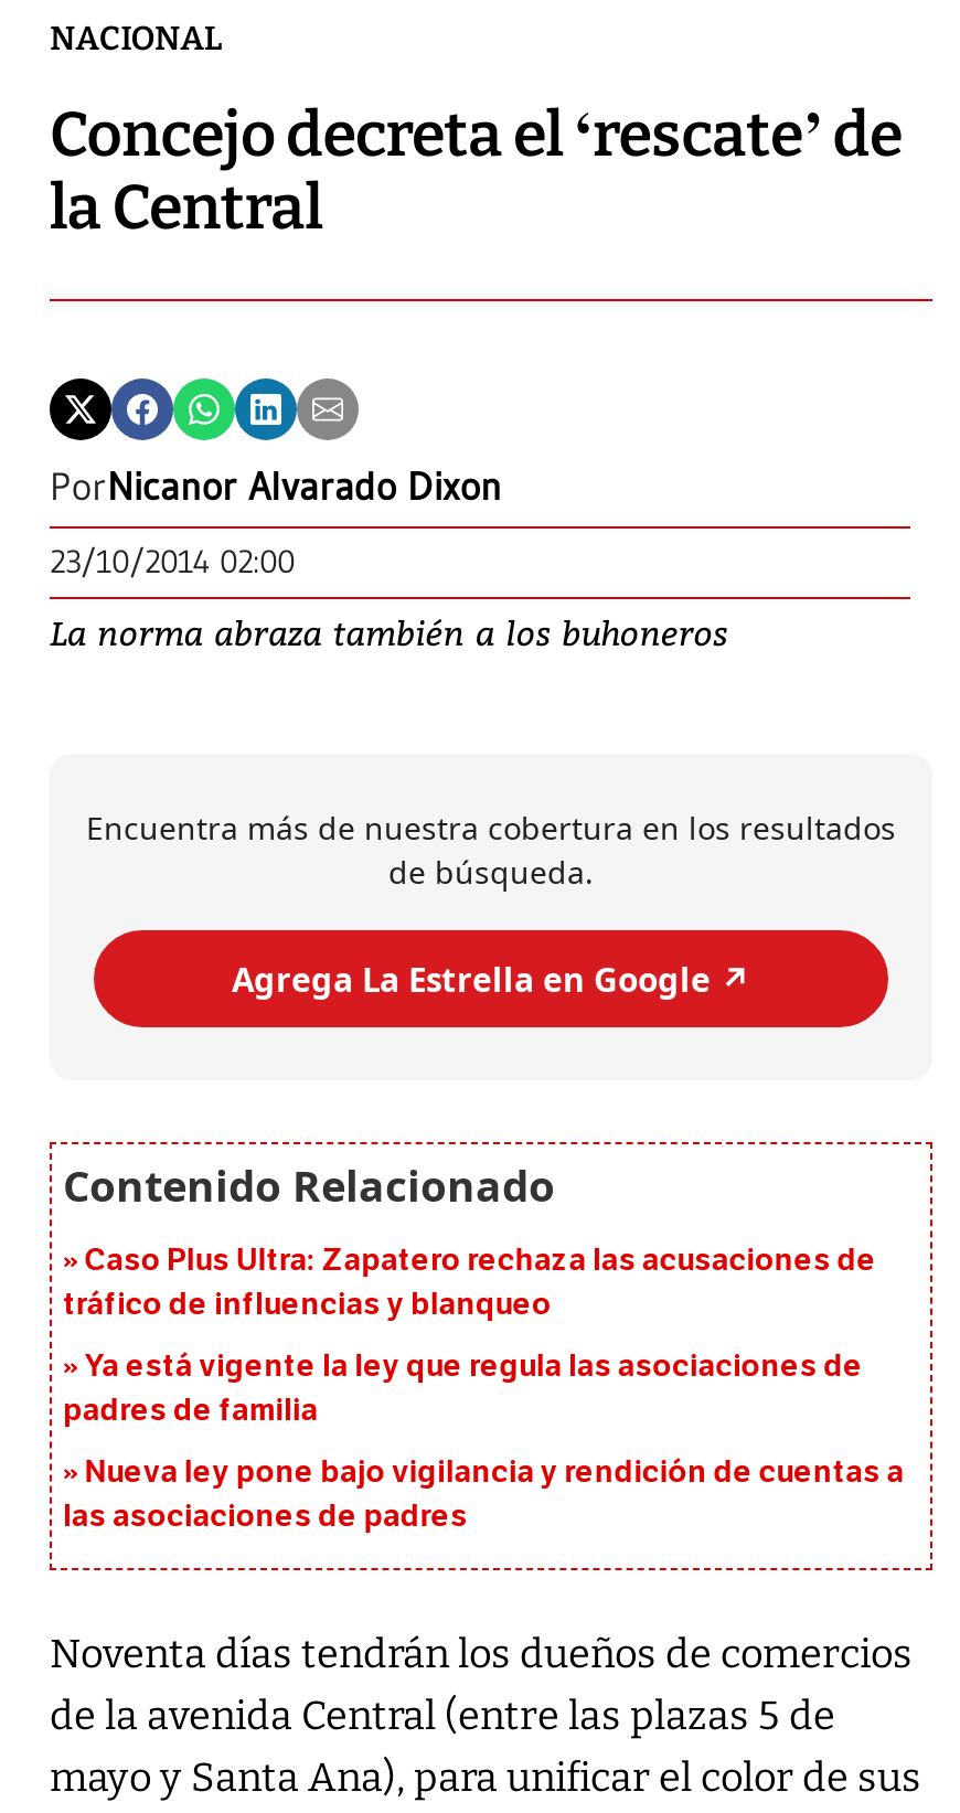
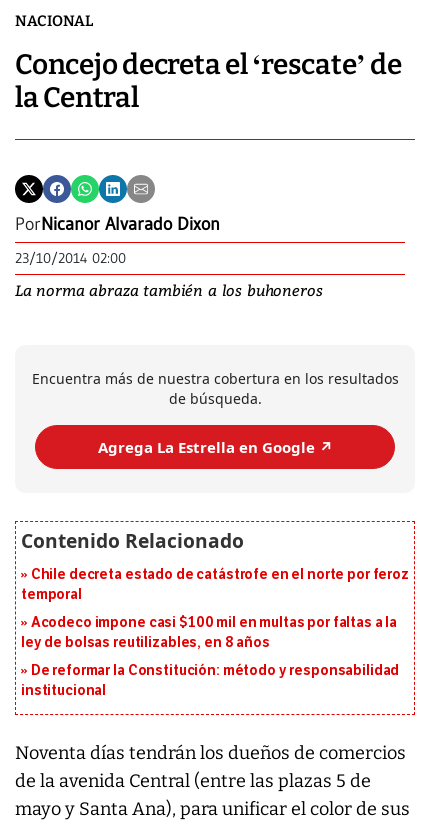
[63,1243,876,1324] Caso Plus Ultra: Zapatero rechaza las acusaciones de | tráfico de influencias y blanqueo -> [21,566,409,603] Chile decreta estado de catástrofe en el norte por feroz | temporal
[63,1348,862,1430] Ya está vigente la ley que regula las asociaciones de | padres de familia -> [21,614,397,651] Acodeco impone casi $100 mil en multas por faltas a la | ley de bolsas reutilizables, en 8 años
[63,1454,904,1536] Nueva ley pone bajo vigilancia y rendición de cuentas a | las asociaciones de padres -> [21,662,399,699] De reformar la Constitución: método y responsabilidad | institucional

